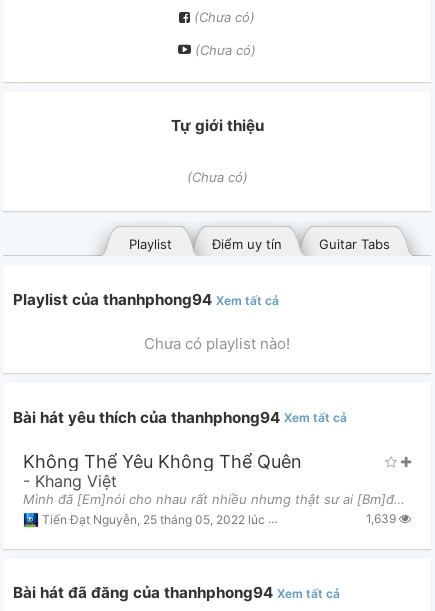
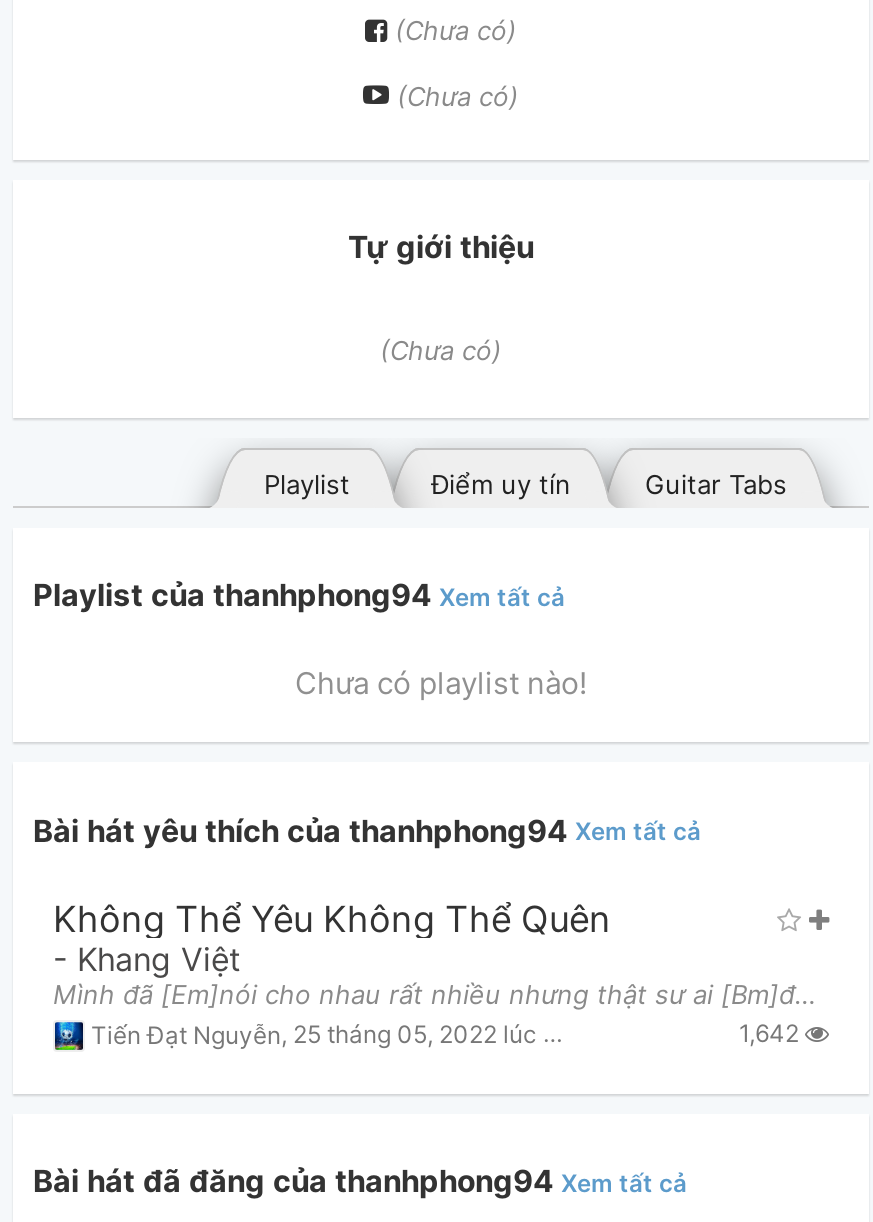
[366,511,399,526] 1,639 -> [739,1018,805,1048] 1,642

